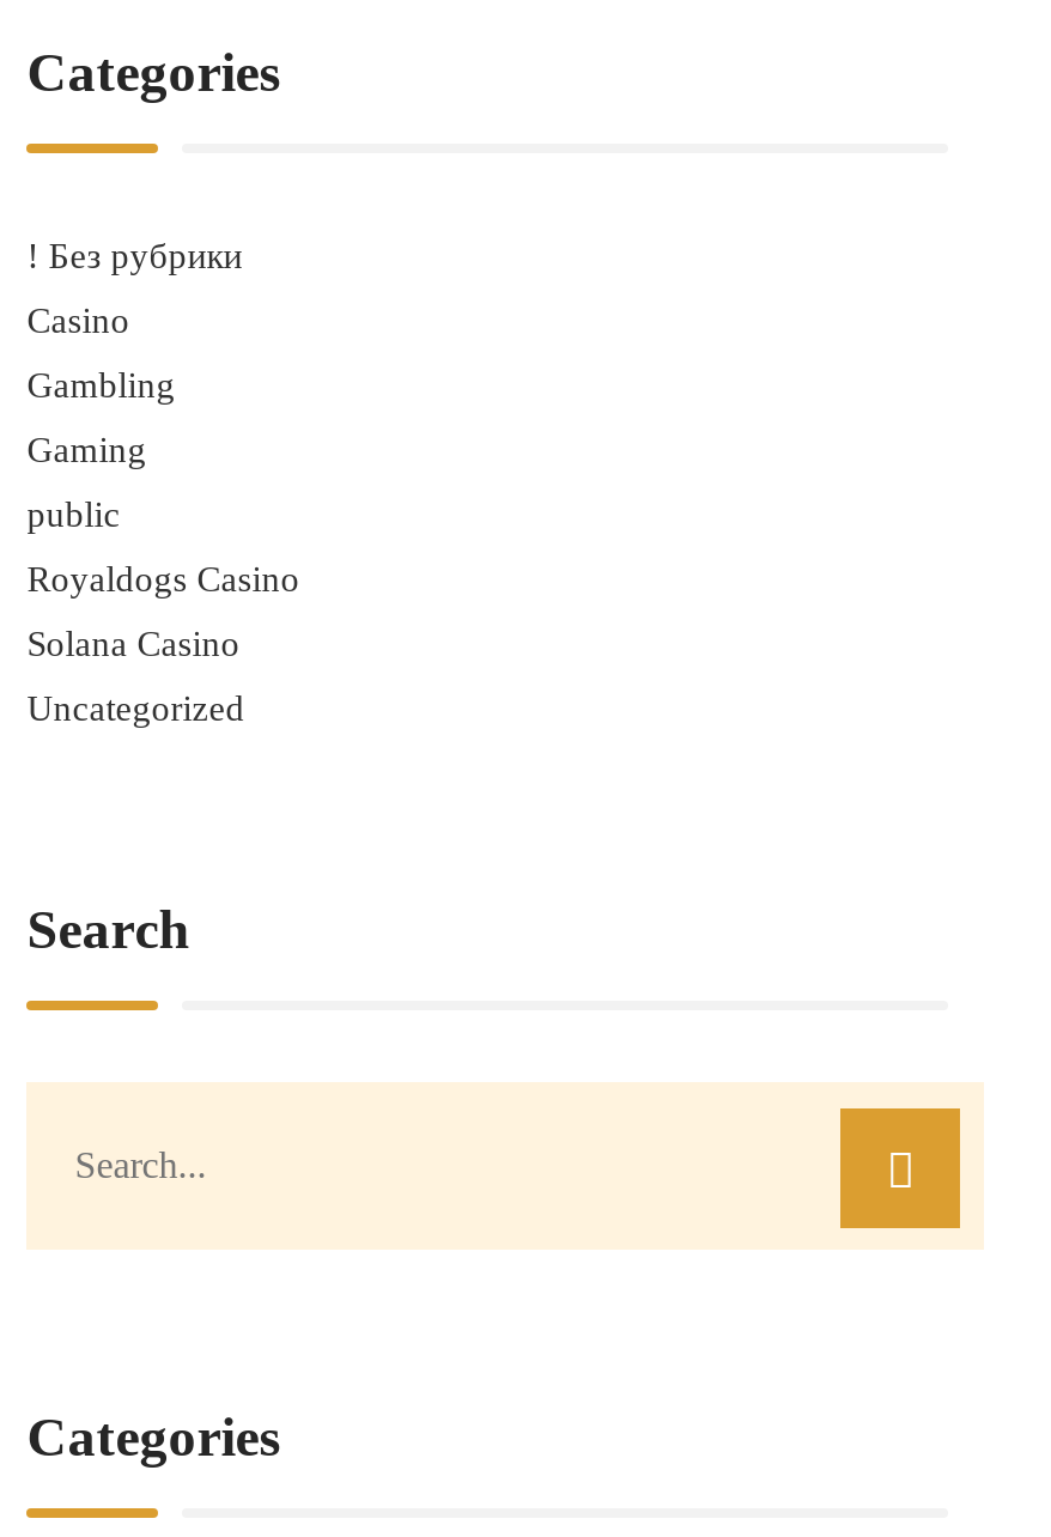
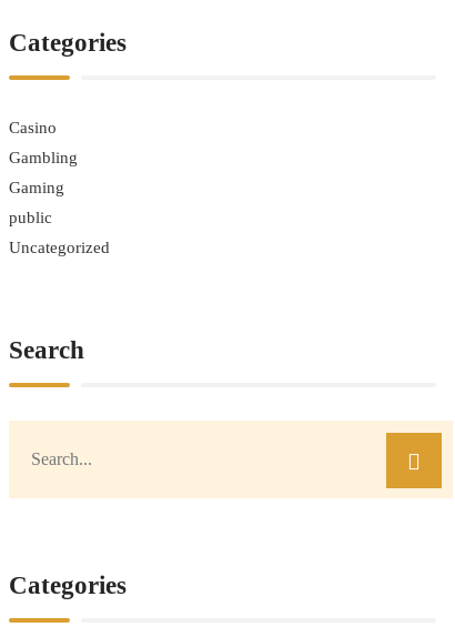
[27,237,242,276] ! Без рубрики -> none
[27,560,300,663] Royaldogs Casino | Solana Casino -> none

